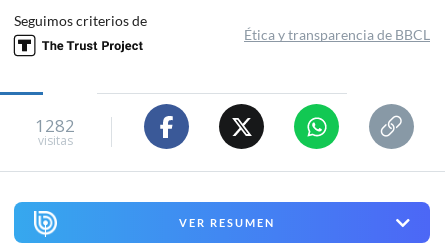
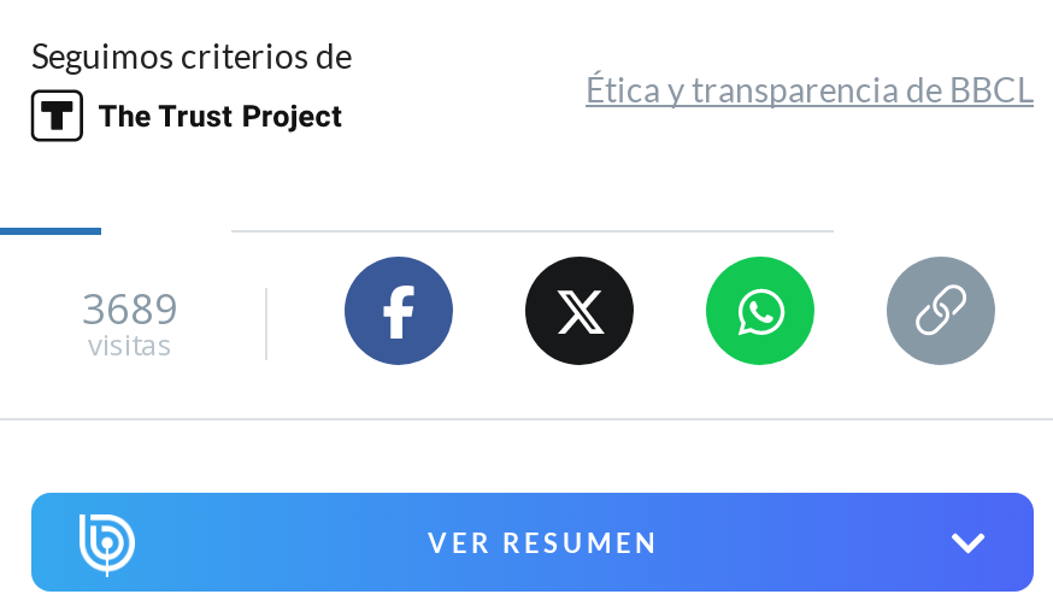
[35,114,75,137] 1282 -> [82,281,178,336] 3689

